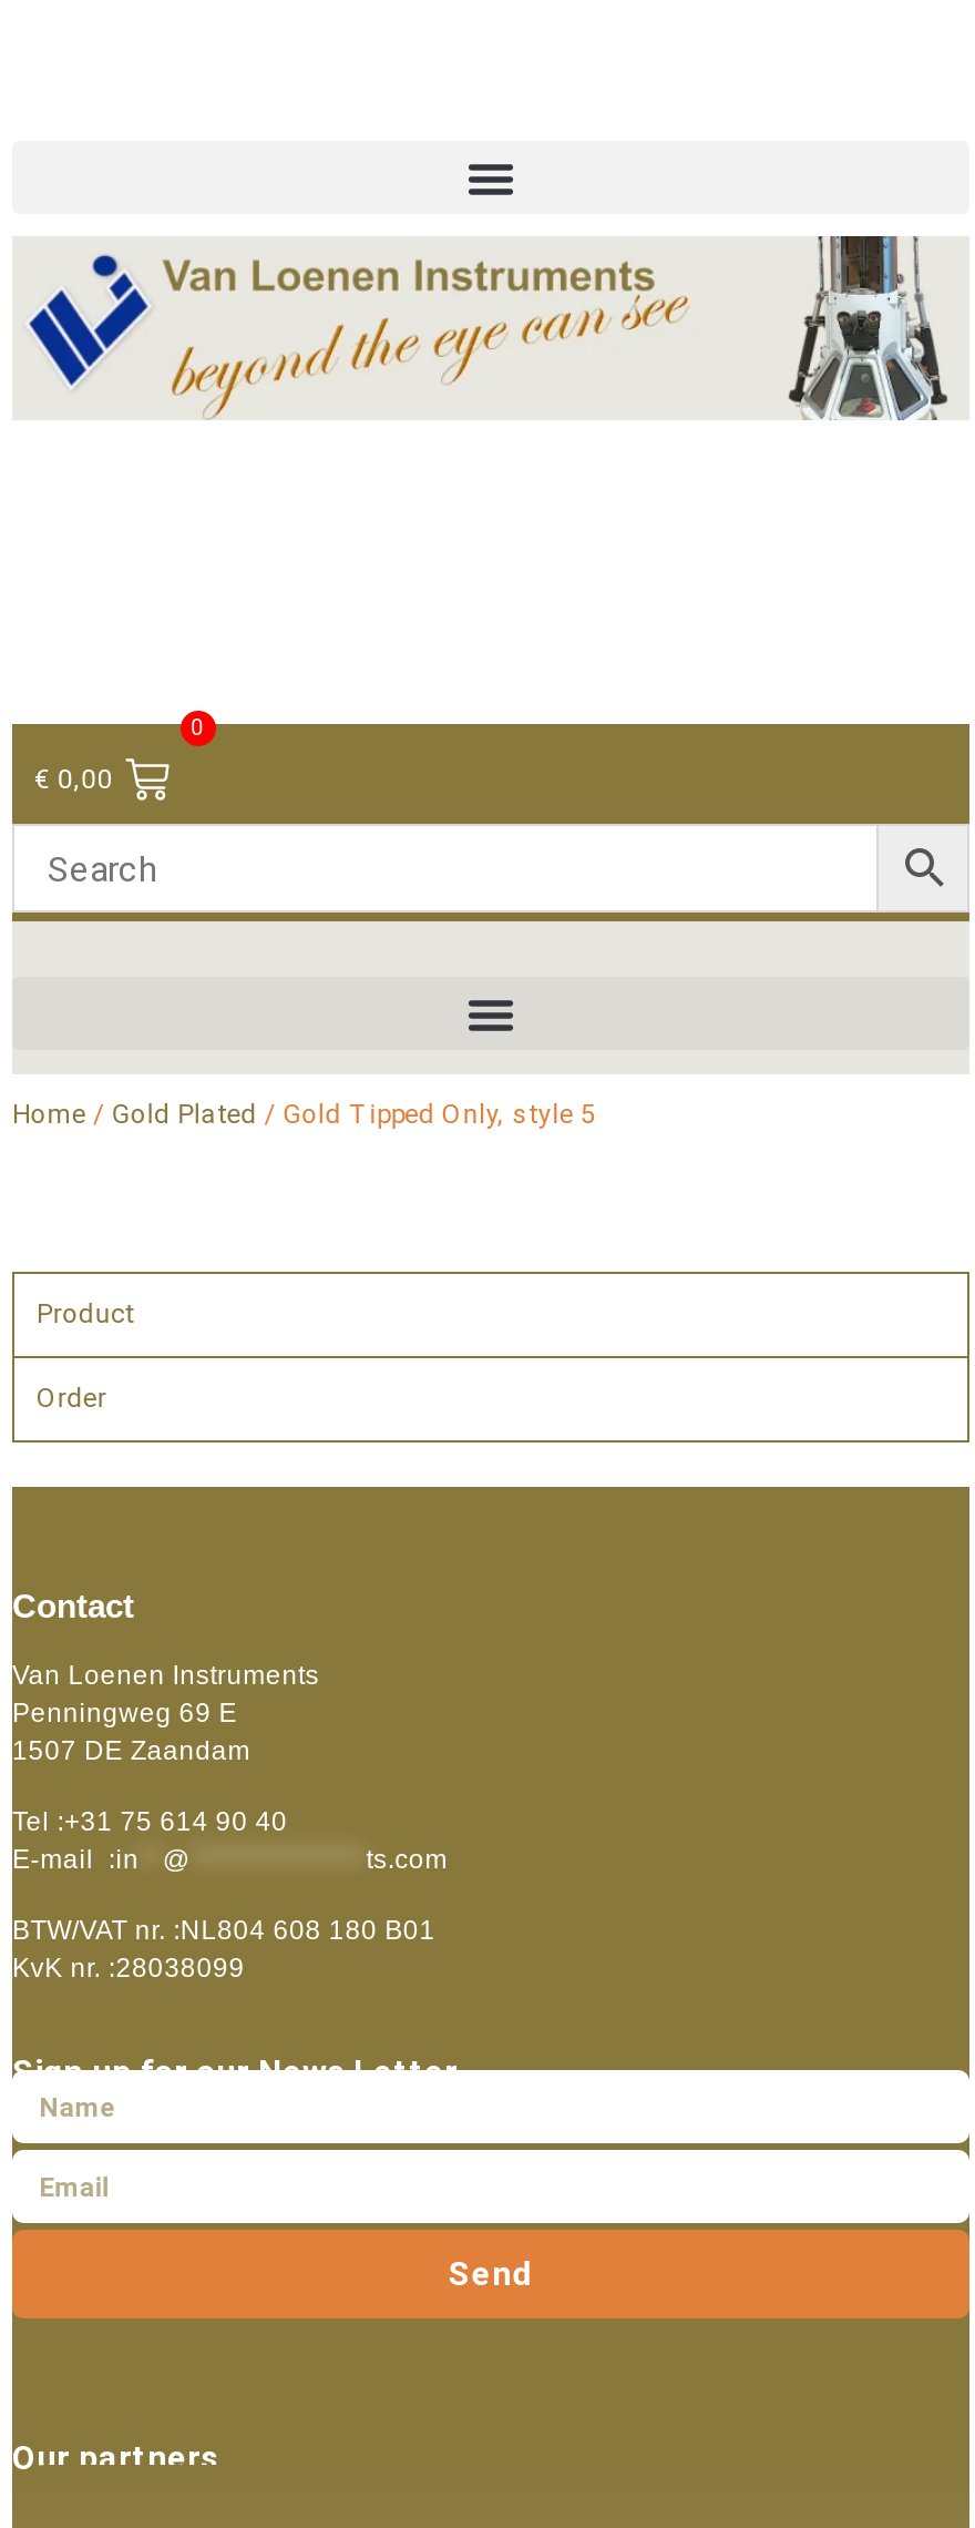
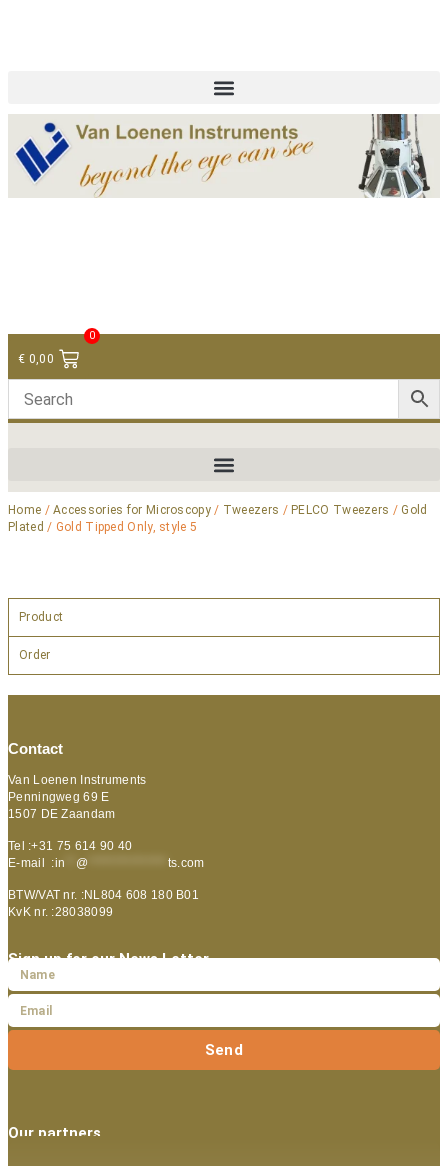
[12,1099,597,1130] Home / Gold Plated / Gold Tipped Only, style 5 -> [8,503,427,534] Home / Accessories for Microscopy / Tweezers / PELCO Tweezers / Gold | Plated / Gold Tipped Only, style 5

